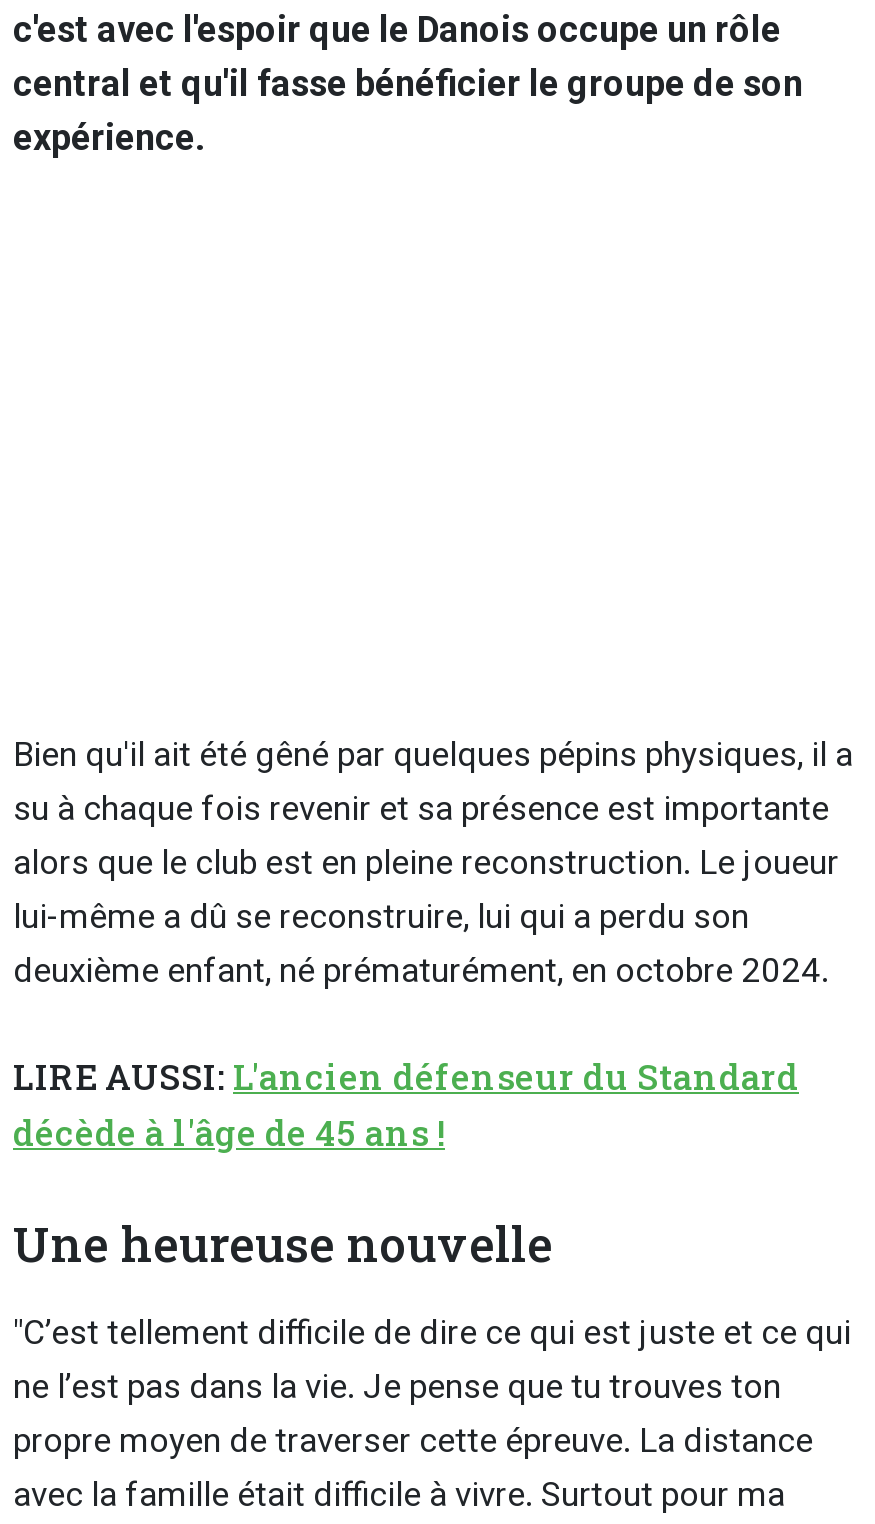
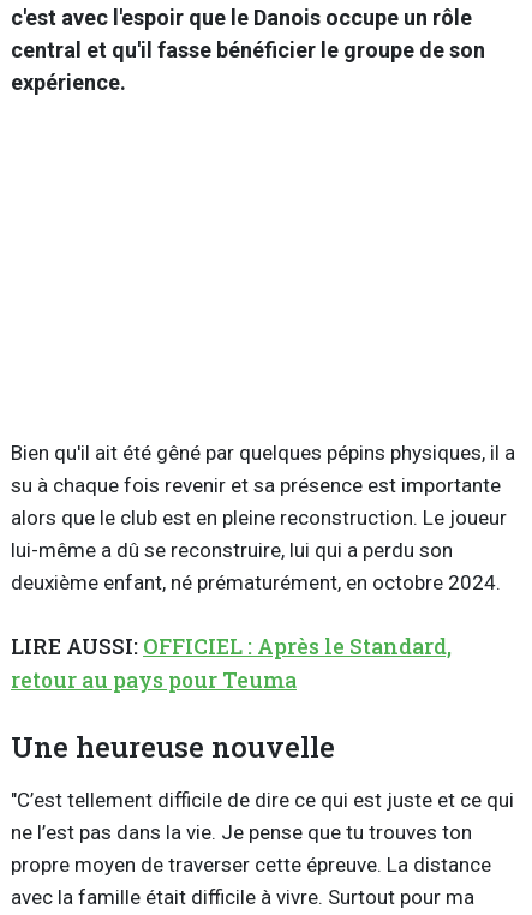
[13,1054,799,1156] LIRE AUSSI: L'ancien défenseur du Standard | décède à l'âge de 45 ans ! -> [11,633,452,694] LIRE AUSSI: OFFICIEL : Après le Standard, | retour au pays pour Teuma

